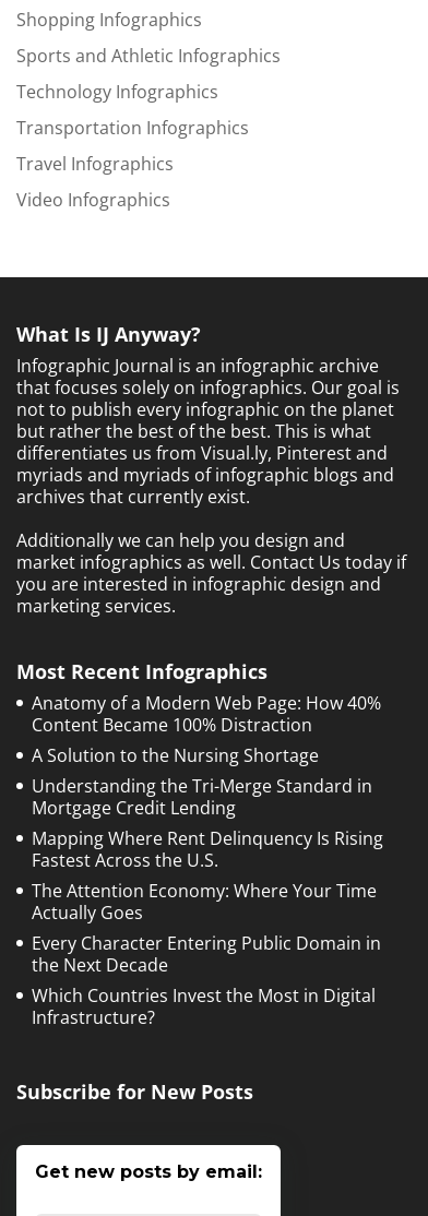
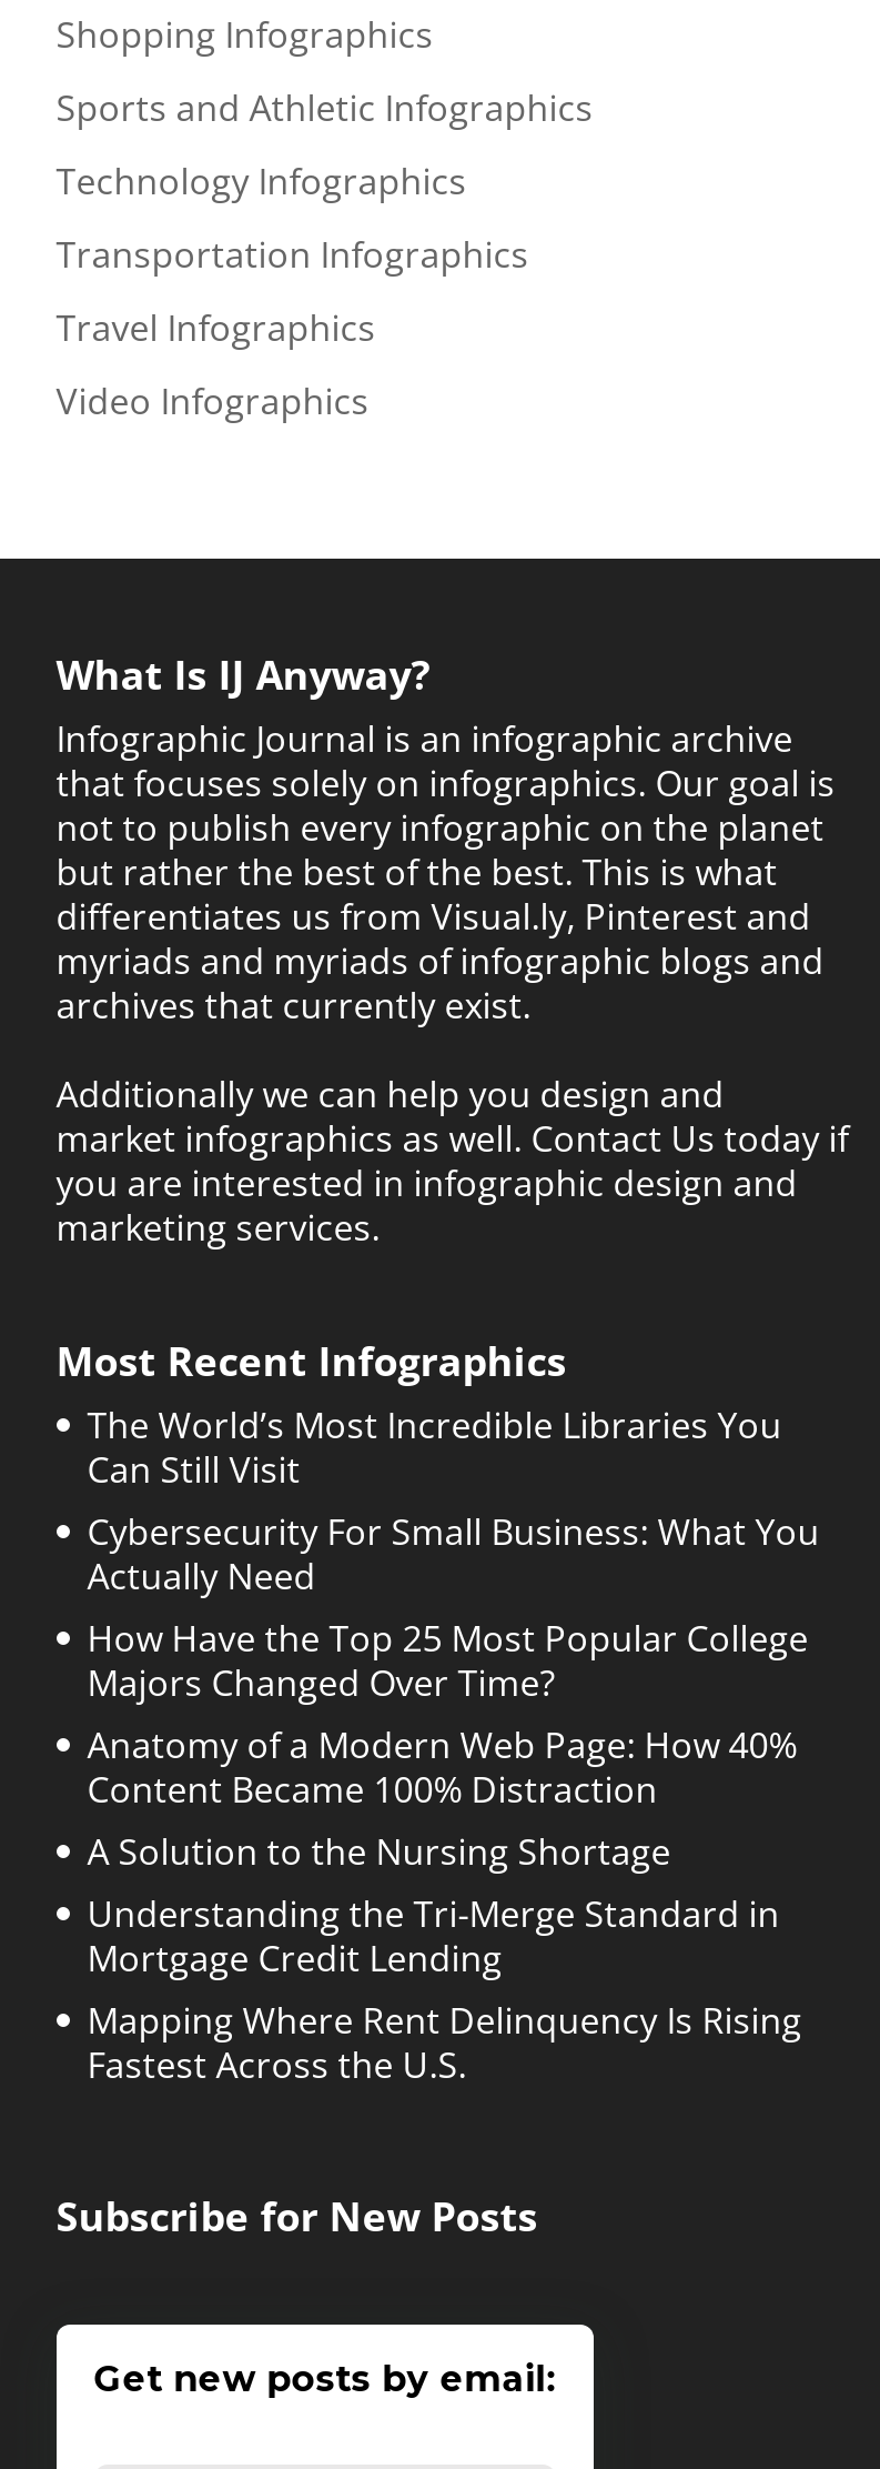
none -> [87,1401,820,1707] The World’s Most Incredible Libraries You | Can Still Visit | Cybersecurity For Small Business: What You | Actually Need | How Have the Top 25 Most Popular College | Majors Changed Over Time?
moved [31,691,383,872] -> [87,1720,802,2089]: Anatomy of a Modern Web Page: How 40% | Content Became 100% Distraction | A Solution to the Nursing Shortage | Understanding the Tri-Merge Standard in | Mortgage Credit Lending | Mapping Where Rent Delinquency Is Rising | Fastest Across the U.S.
[31,879,381,1029] The Attention Economy: Where Your Time | Actually Goes | Every Character Entering Public Domain in | the Next Decade | Which Countries Invest the Most in Digital | Infrastructure? -> none

